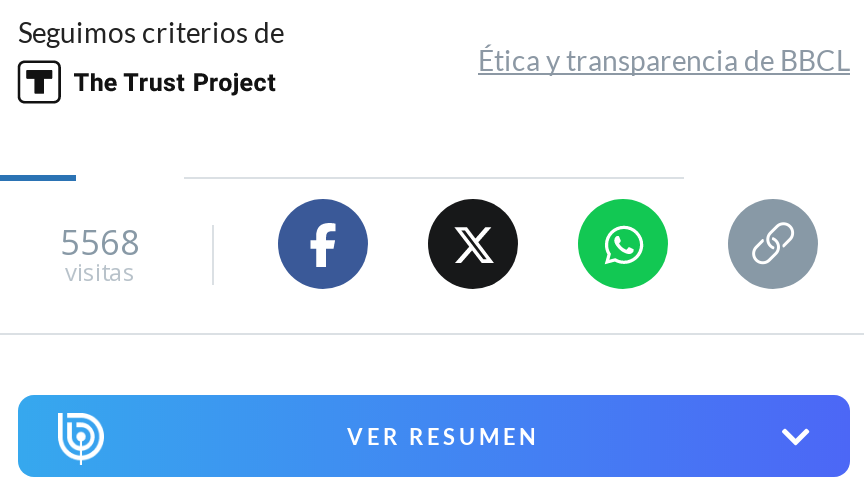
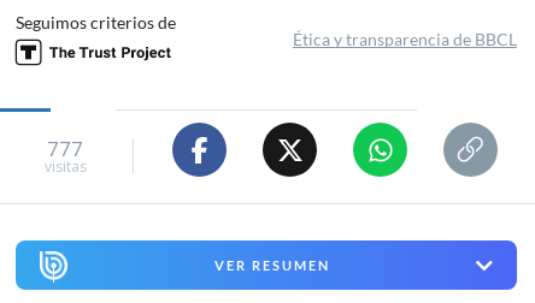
[60,219,140,265] 5568 -> [47,135,83,162] 777

